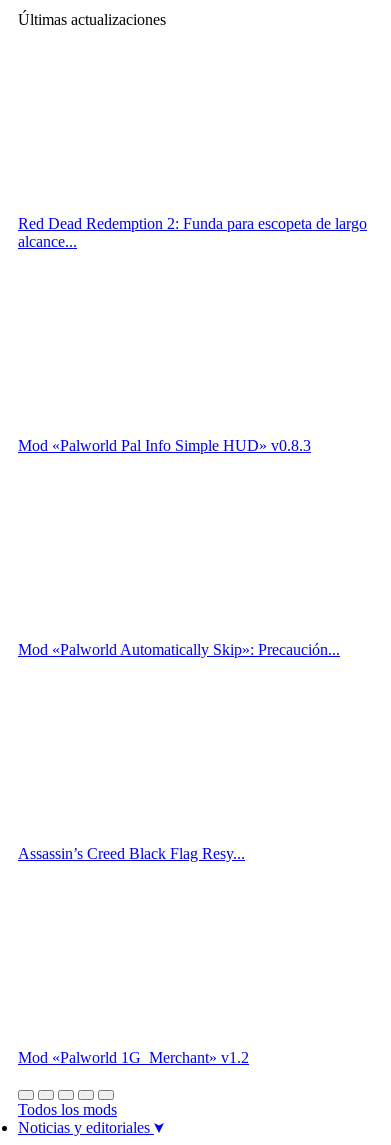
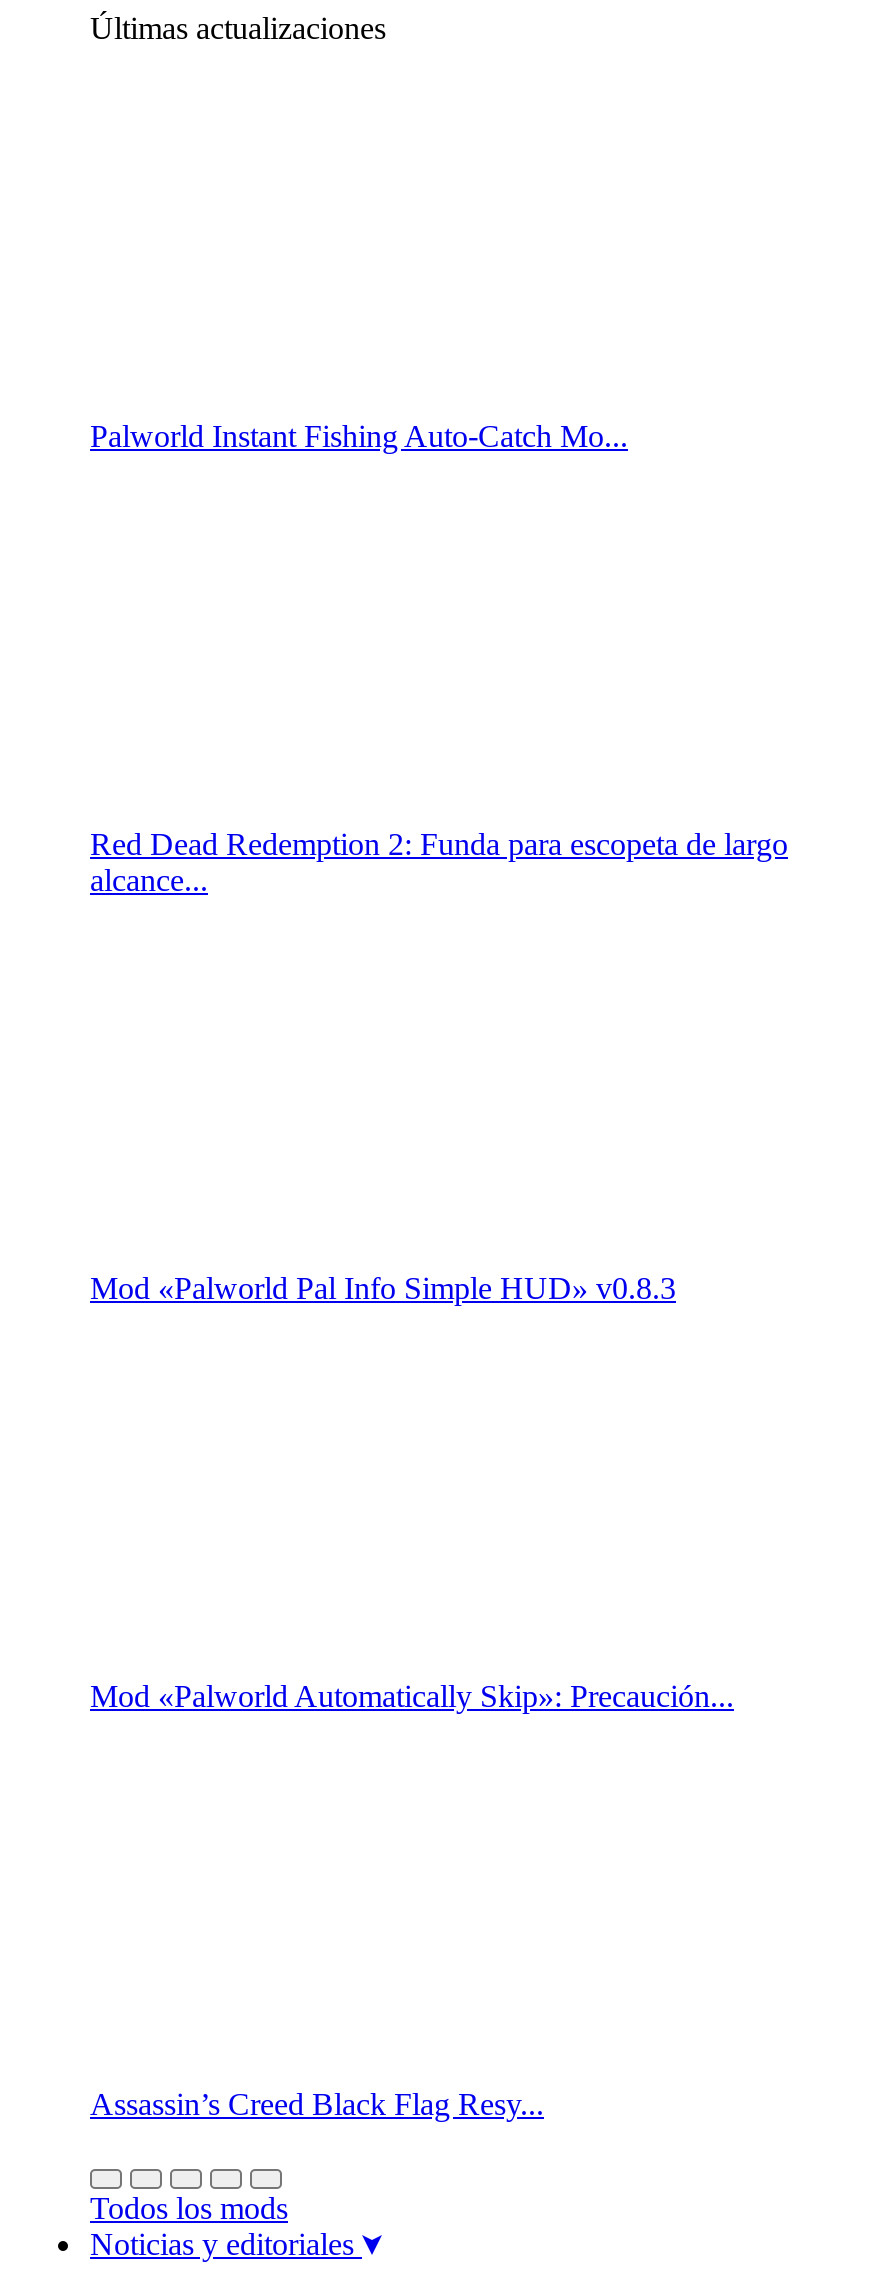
none -> [90,419,628,453] Palworld Instant Fishing Auto-Catch Mo...
moved [18,215,367,862] -> [90,827,788,2121]: Red Dead Redemption 2: Funda para escopeta de largo | alcance... | Mod «Palworld Pal Info Simple HUD» v0.8.3 | Mod «Palworld Automatically Skip»: Precaución... | Assassin’s Creed Black Flag Resy...
[18,1049,249,1066] Mod «Palworld 1G_Merchant» v1.2 -> none

